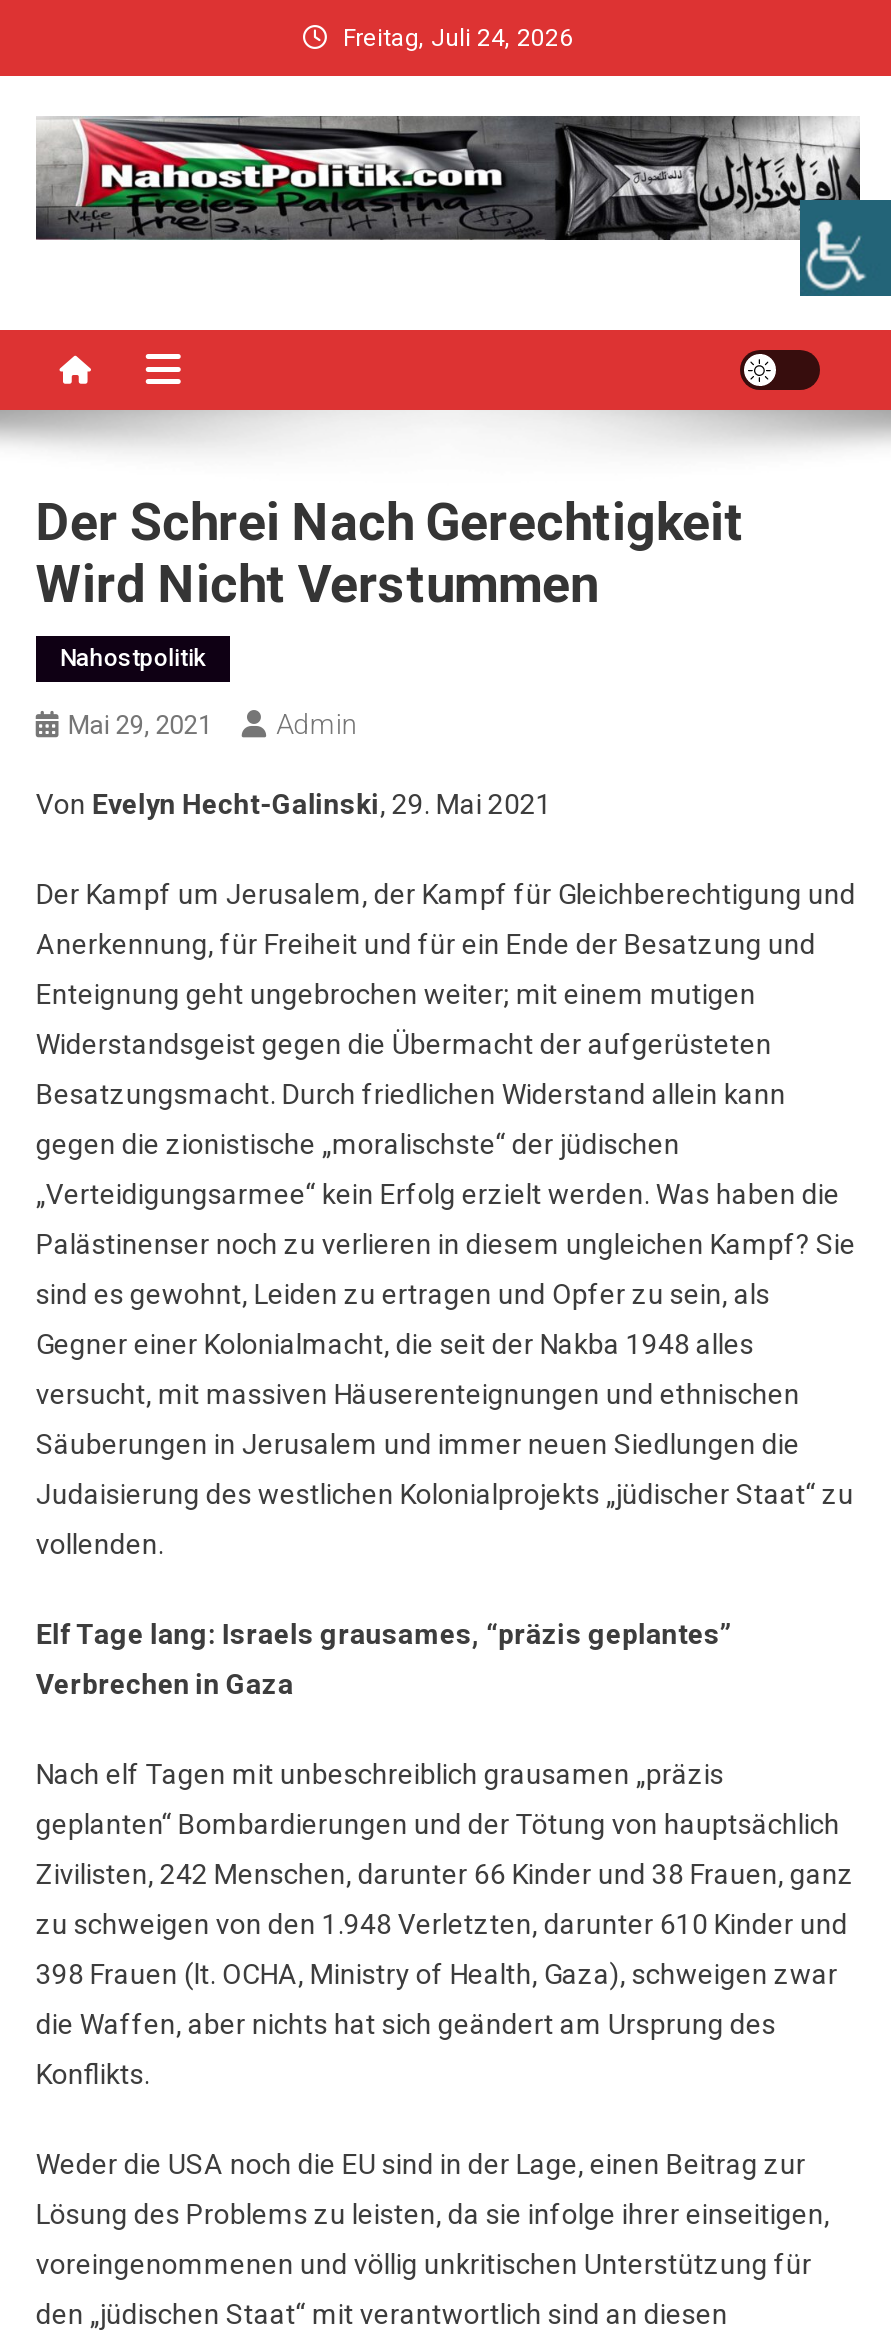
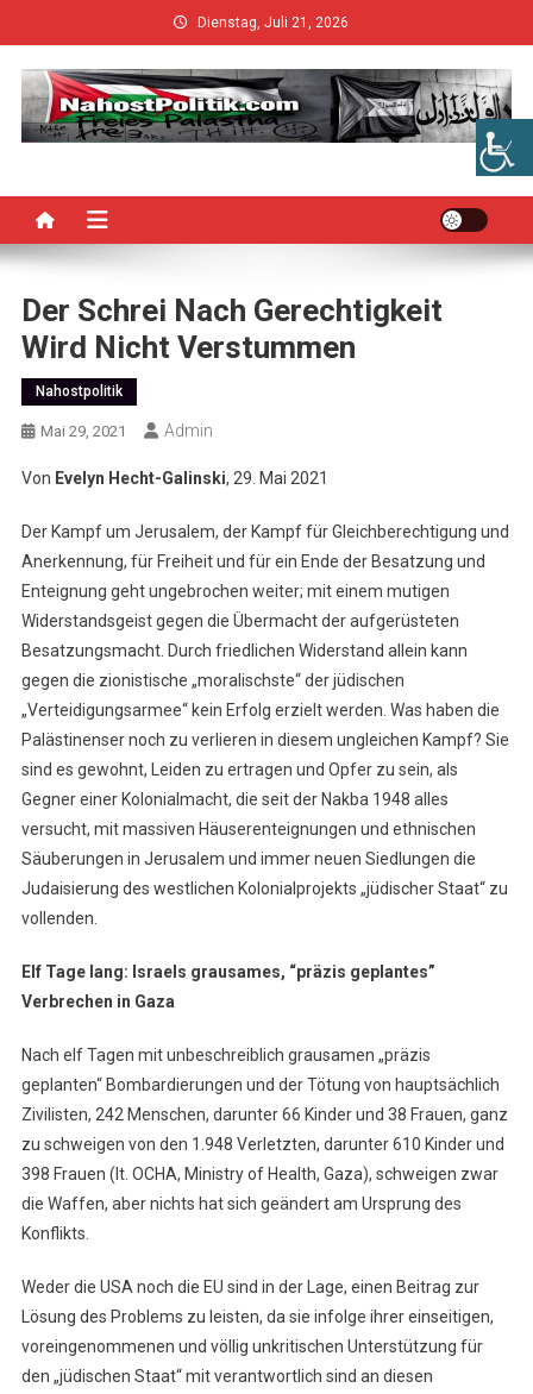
[343,24,573,52] Freitag, Juli 24, 2026 -> [197,14,348,31] Dienstag, Juli 21, 2026

